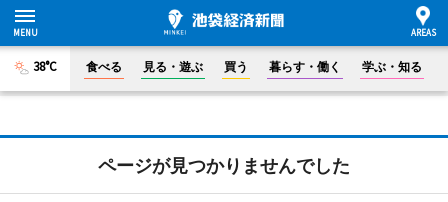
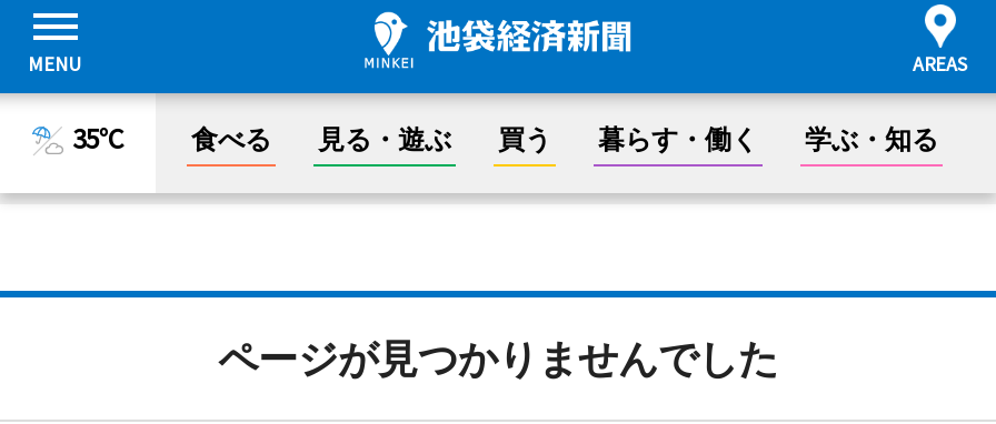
[32,58,422,75] 38°C 食べる 見る・遊ぶ 買う 暮らす・働く 学ぶ・知る -> [72,121,938,159] 35°C 食べる 見る・遊ぶ 買う 暮らす・働く 学ぶ・知る

